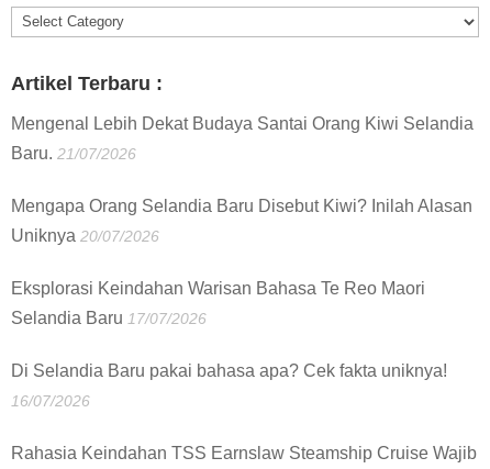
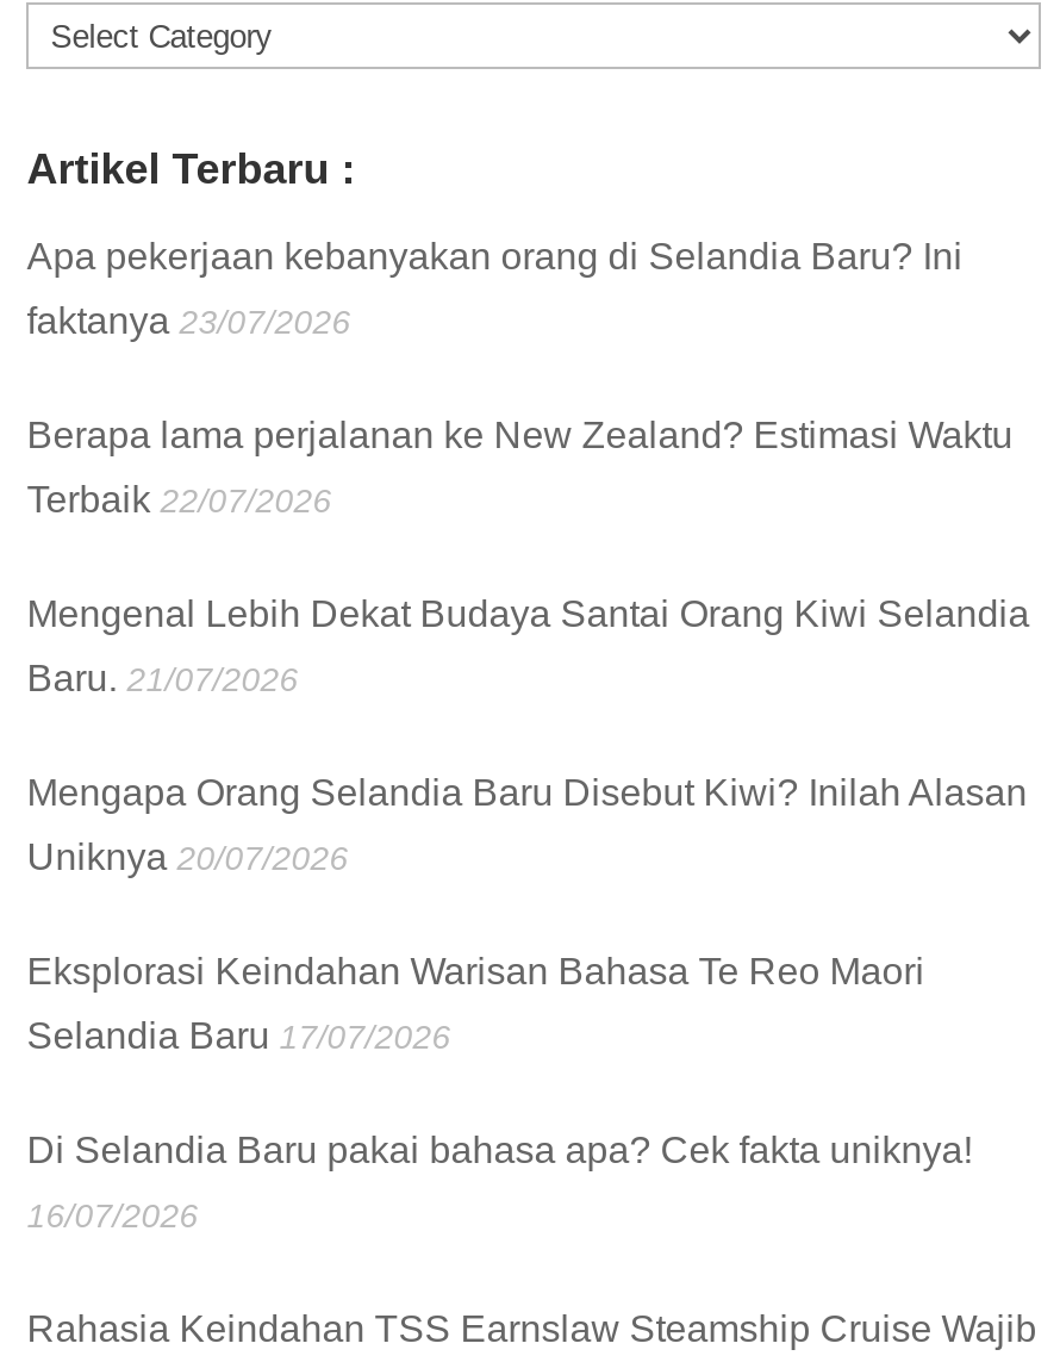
none -> [27,236,1013,520] Apa pekerjaan kebanyakan orang di Selandia Baru? Ini | faktanya 23/07/2026 | Berapa lama perjalanan ke New Zealand? Estimasi Waktu | Terbaik 22/07/2026

